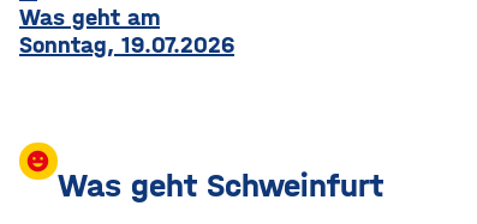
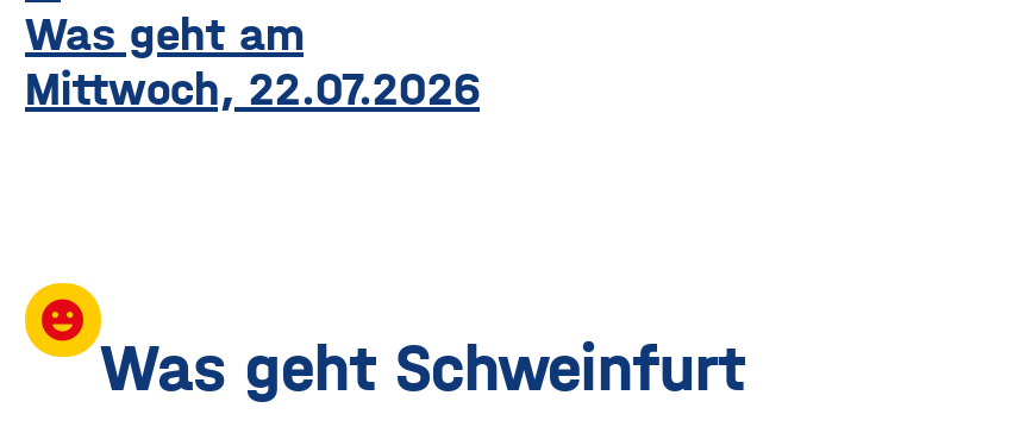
[19,31,234,58] Sonntag, 19.07.2026 -> [25,61,480,116] Mittwoch, 22.07.2026

